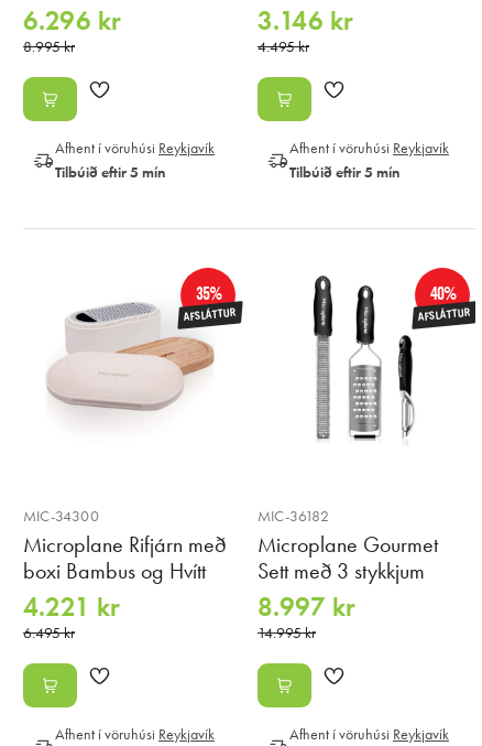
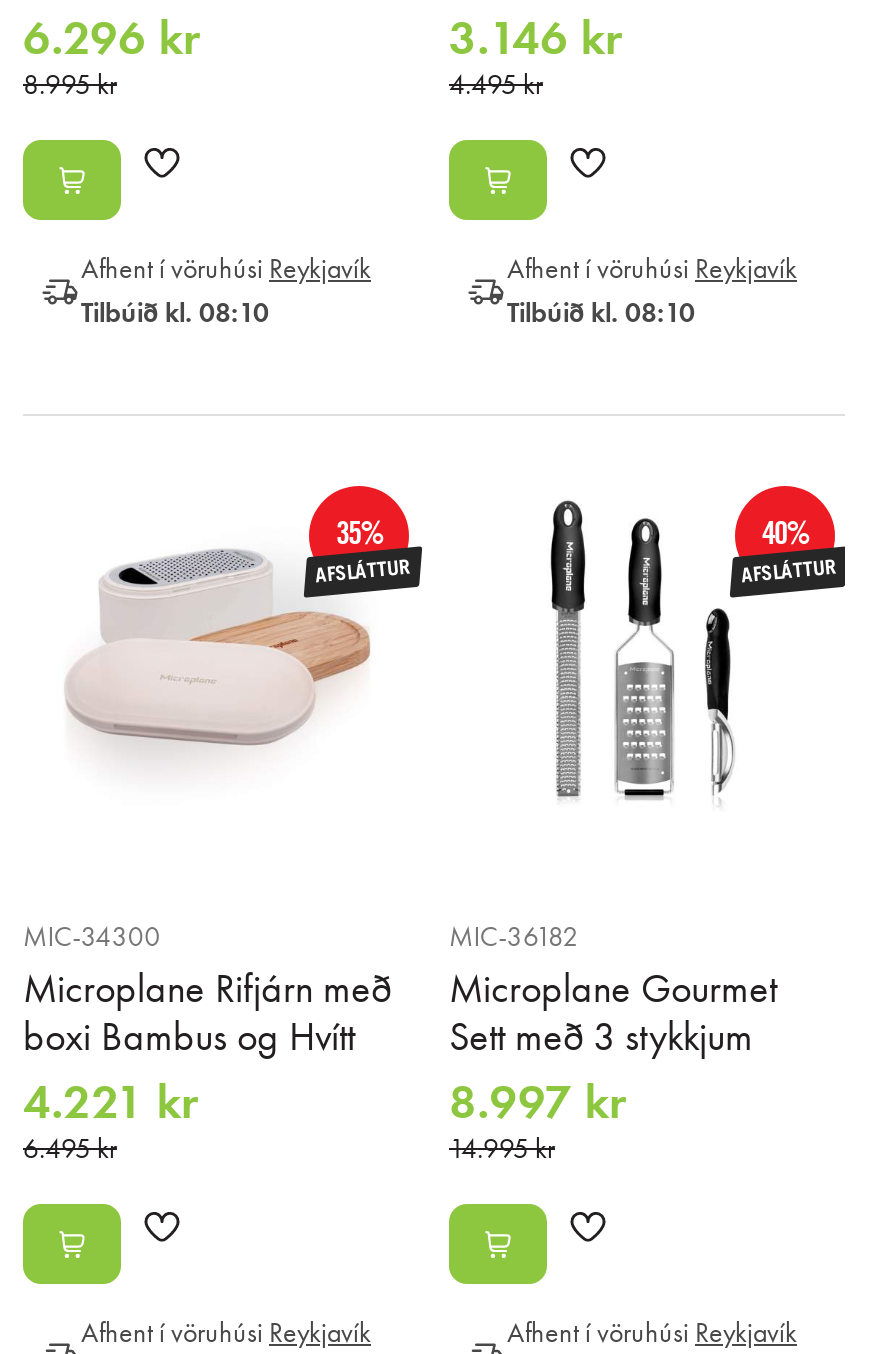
[55,162,165,182] Tilbúið eftir 5 mín -> [81,294,269,330] Tilbúið kl. 08:10
[289,162,399,182] Tilbúið eftir 5 mín -> [507,294,695,330] Tilbúið kl. 08:10

